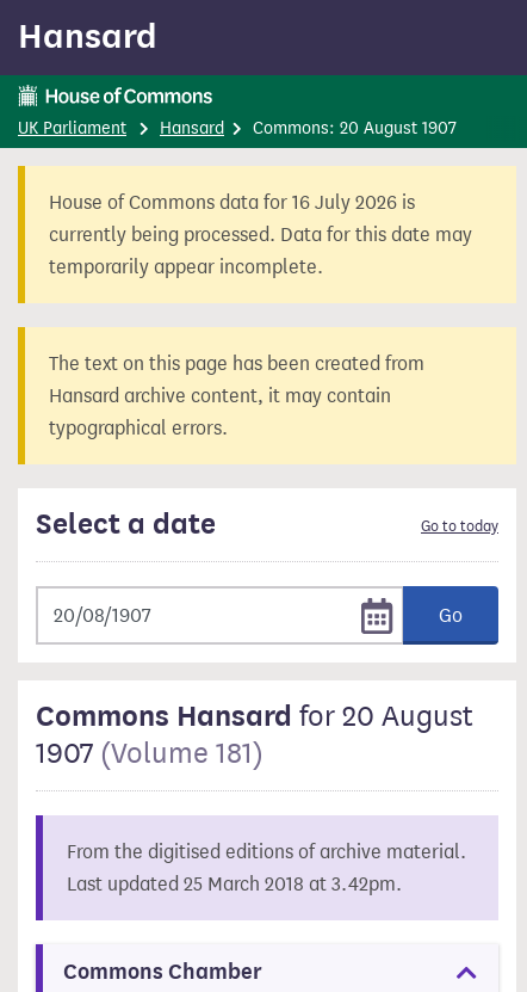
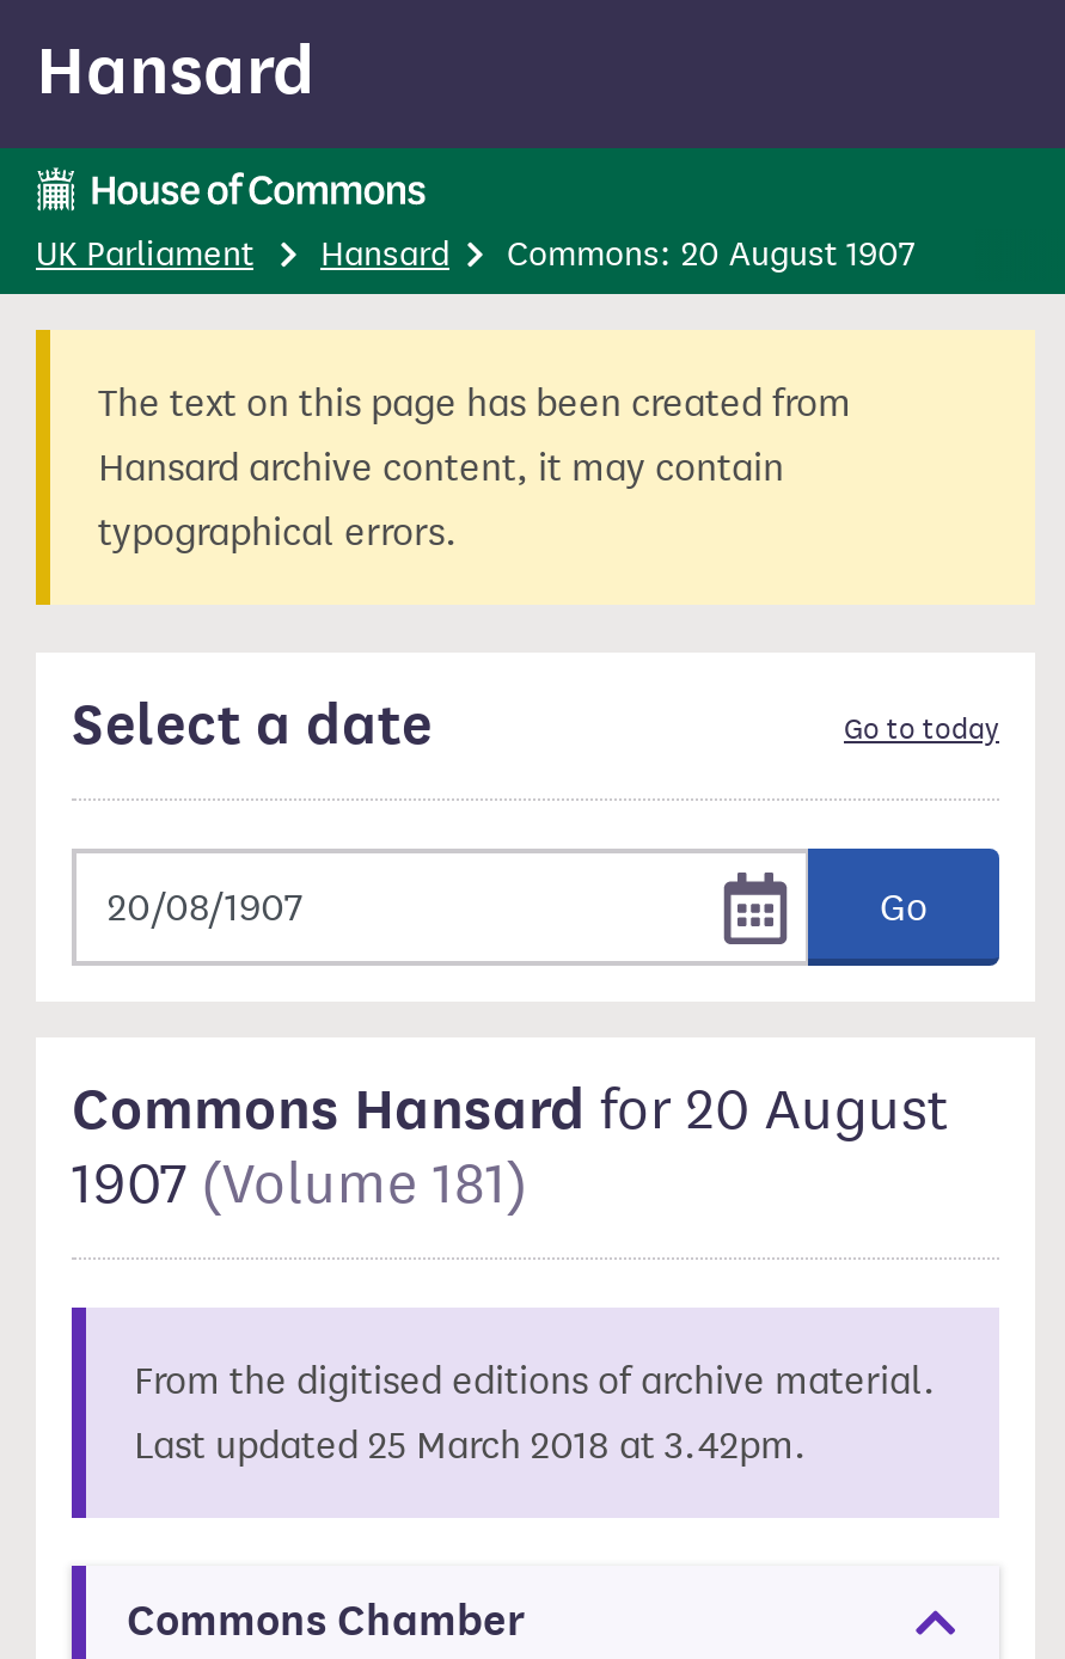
[49,191,472,278] House of Commons data for 16 July 2026 is | currently being processed. Data for this date may | temporarily appear incomplete. -> none

